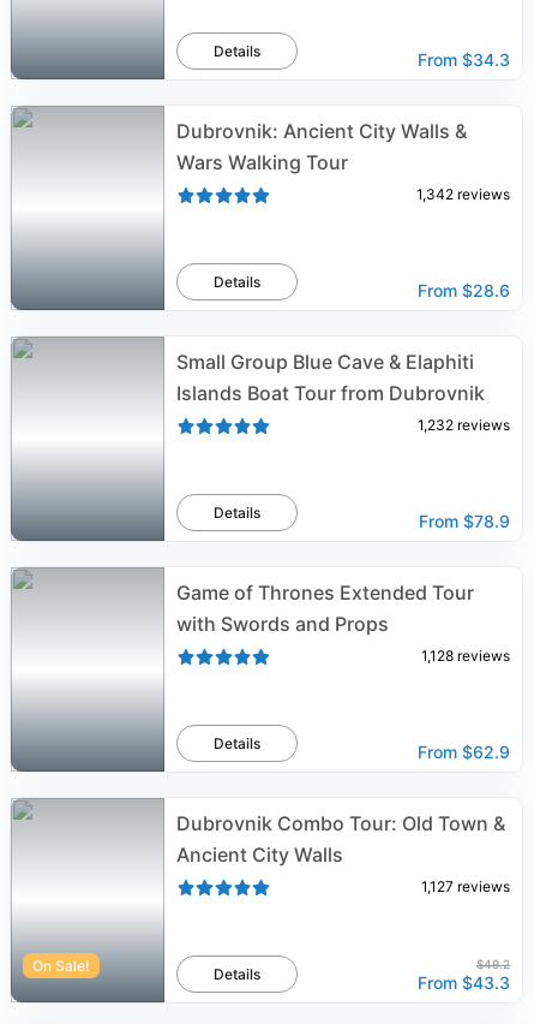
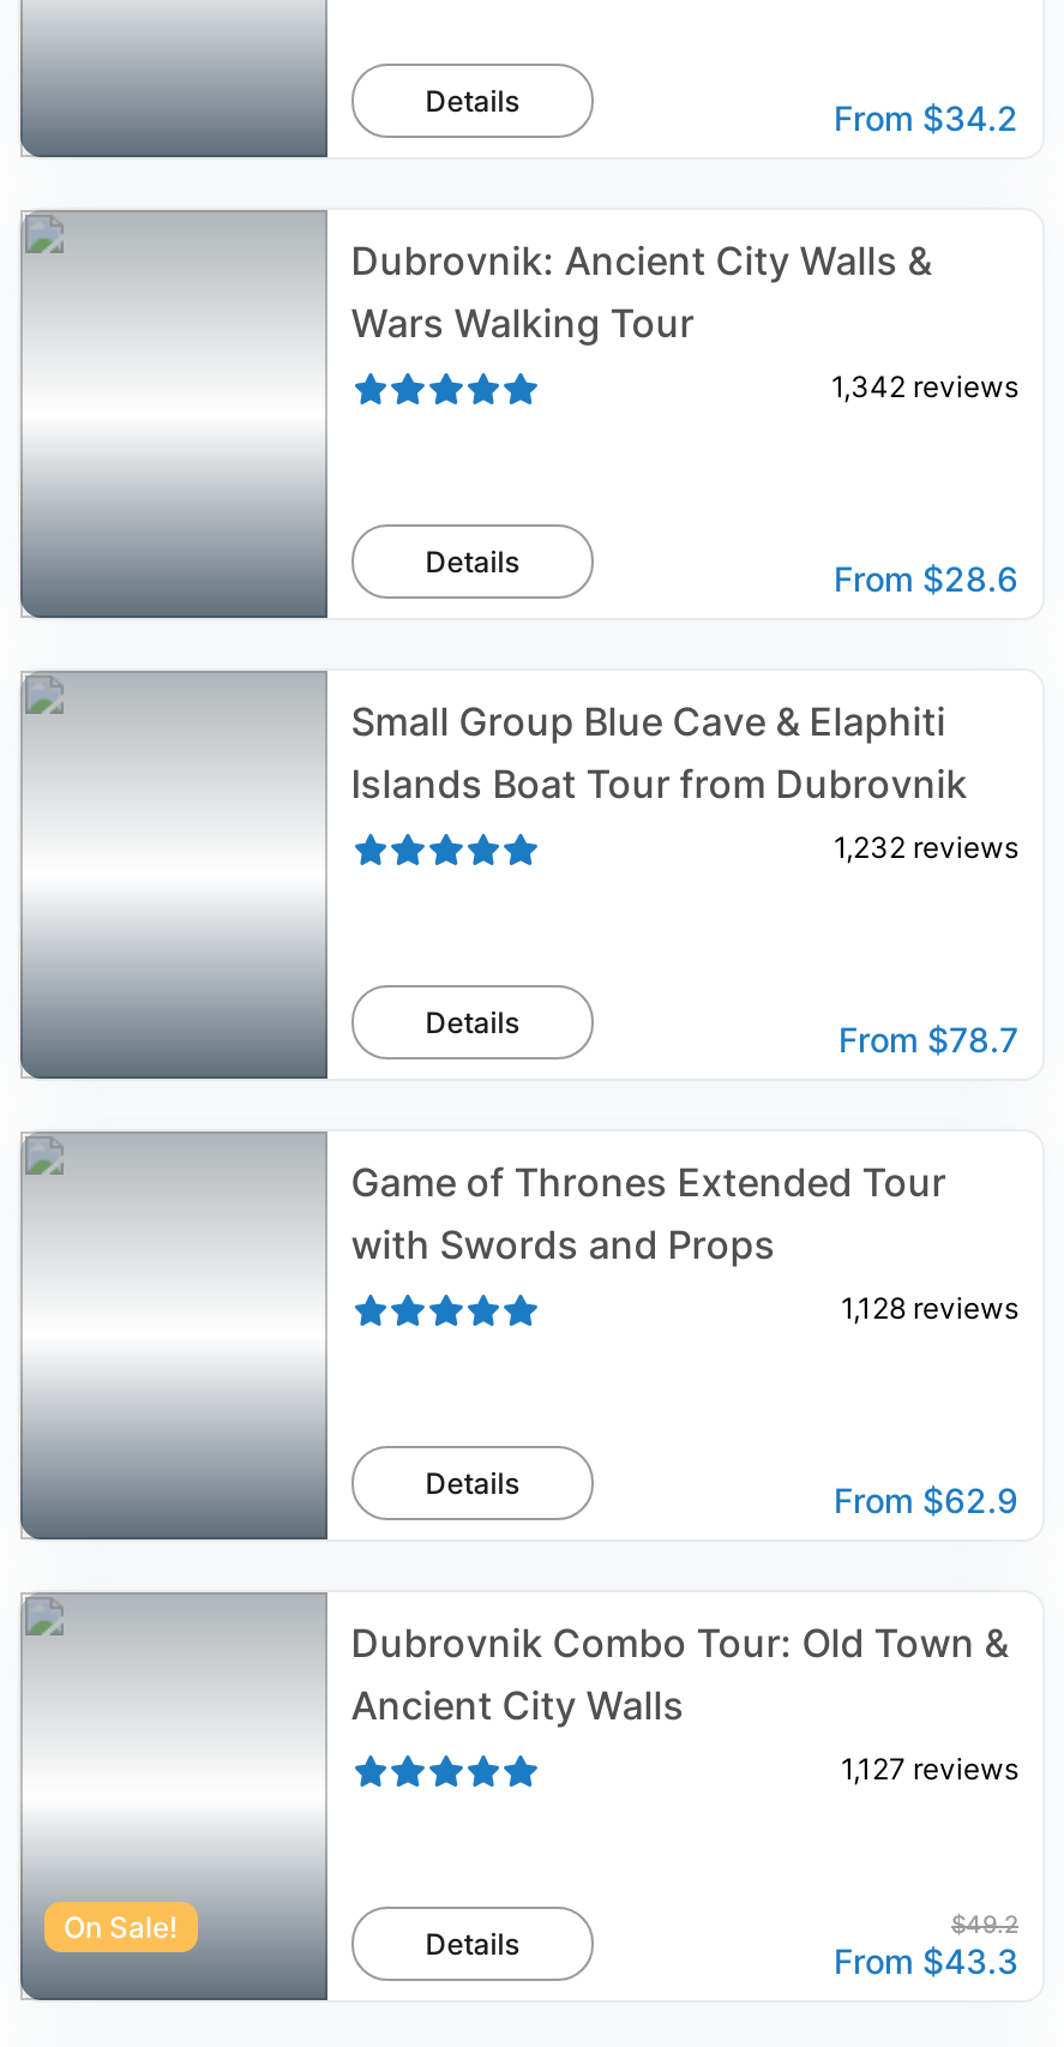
[418,50,510,70] From $34.3 -> [834,98,1018,138] From $34.2
[419,511,510,531] From $78.9 -> [838,1019,1018,1060] From $78.7

